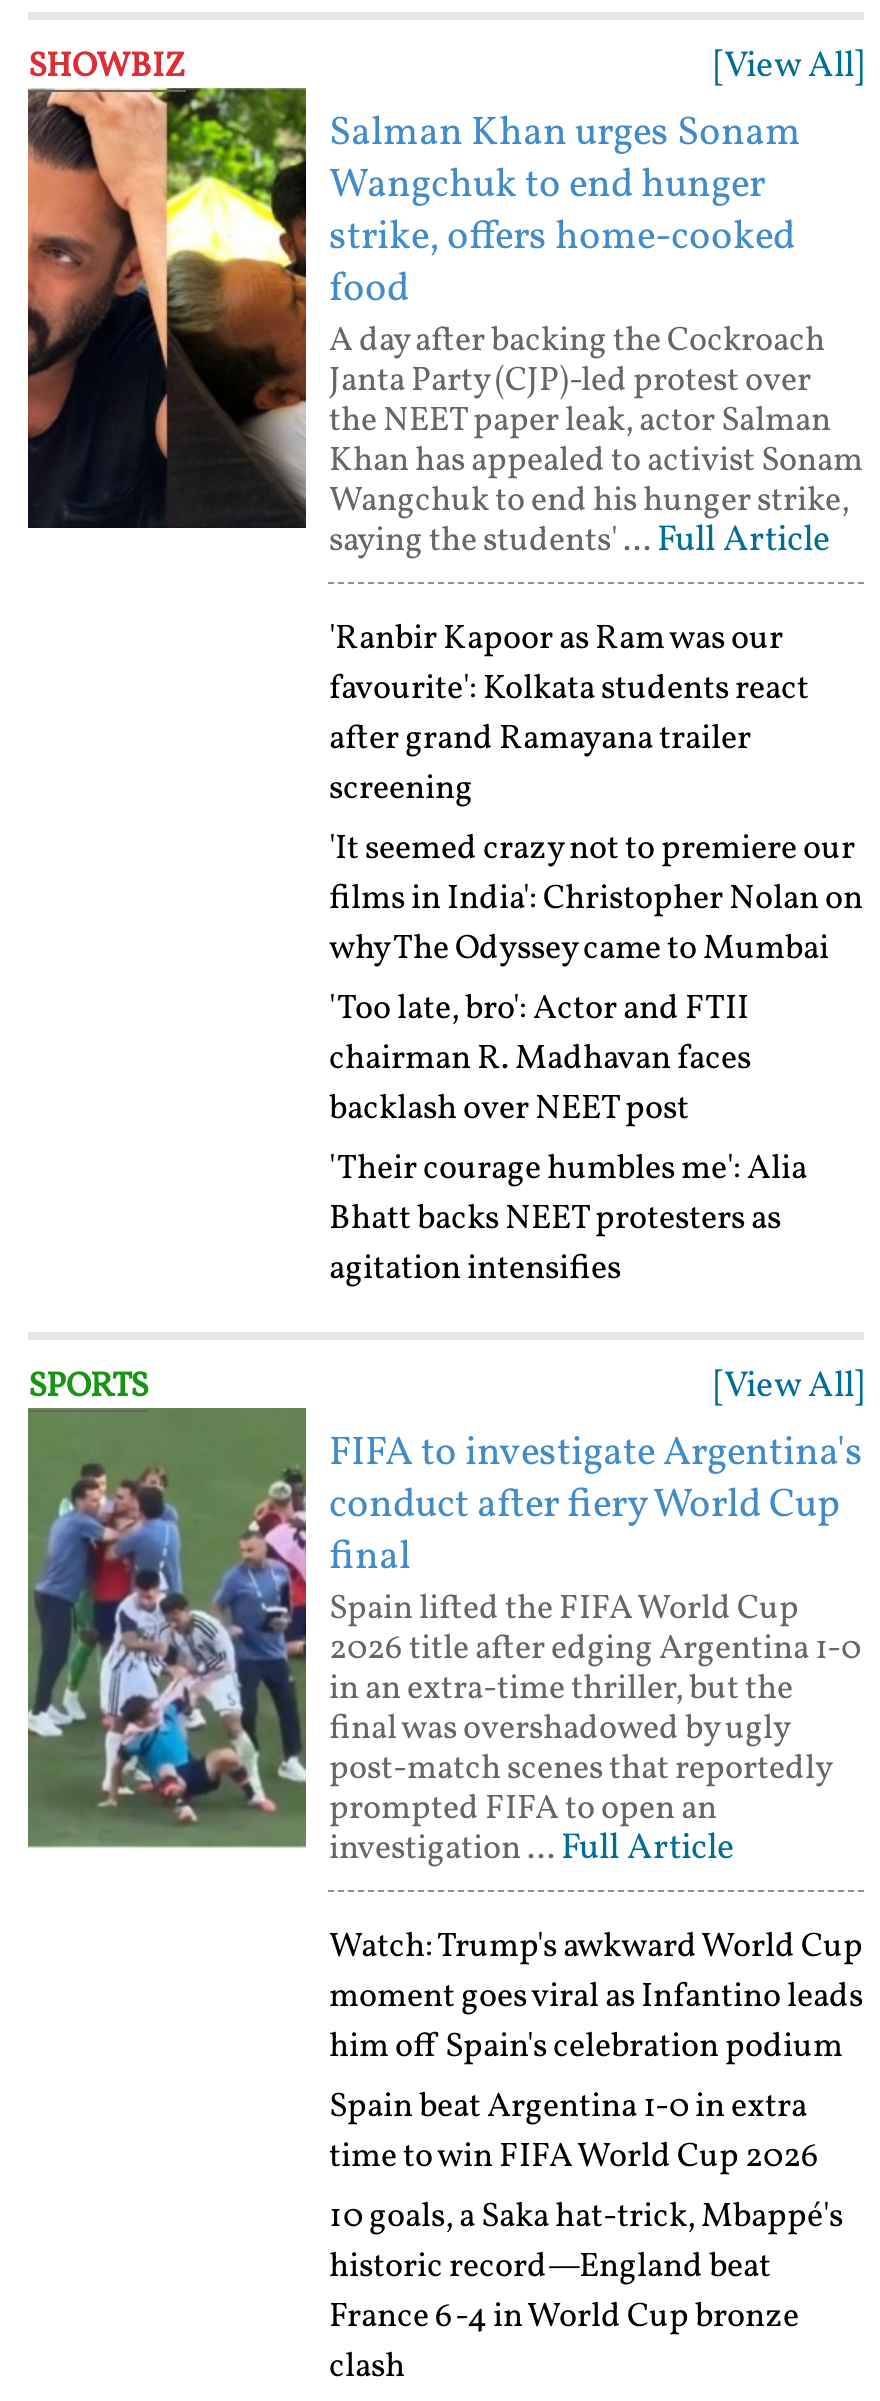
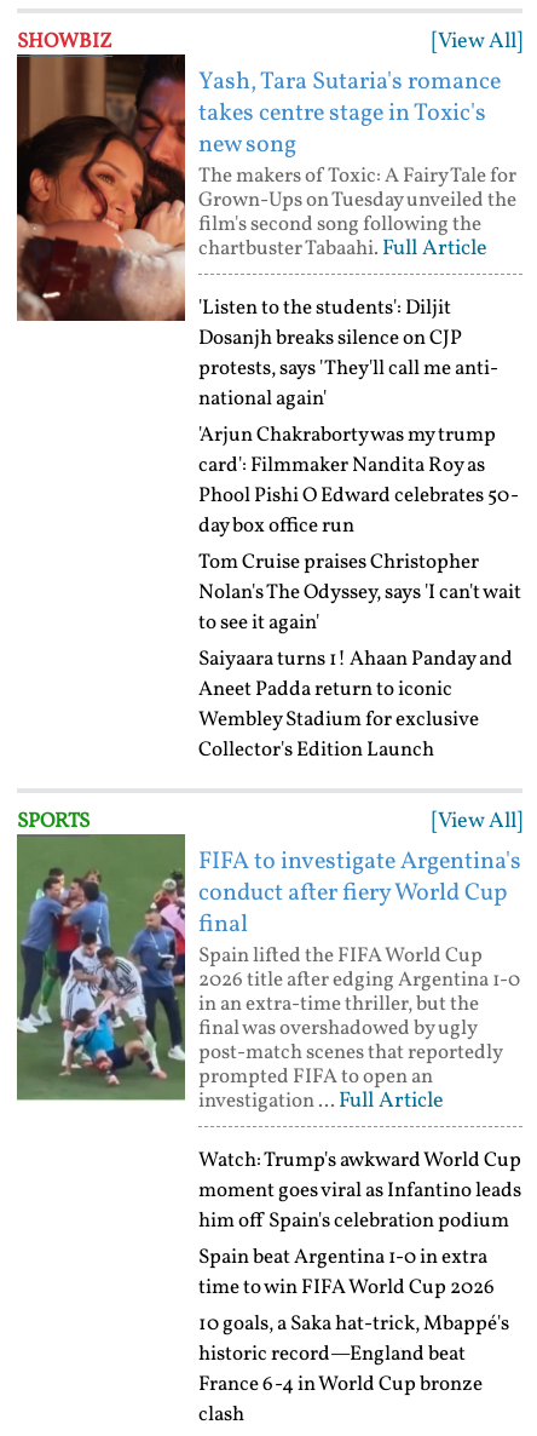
[26,86,863,566] [image] | Salman Khan urges Sonam | Wangchuk to end hunger | strike, offers home-cooked | food | A day after backing the Cockroach | Janta Party (CJP)-led protest over | the NEET paper leak, actor Salman | Khan has appealed to activist Sonam | Wangchuk to end his hunger strike, | saying the students' ... Full Article -> [16,53,517,322] [image] | Yash, Tara Sutaria's romance | takes centre stage in Toxic's | new song | The makers of Toxic: A Fairy Tale for | Grown-Ups on Tuesday unveiled the | film's second song following the | chartbuster Tabaahi. Full Article
[329,616,863,1292] 'Ranbir Kapoor as Ram was our | favourite': Kolkata students react | after grand Ramayana trailer | screening | 'It seemed crazy not to premiere our | films in India': Christopher Nolan on | why The Odyssey came to Mumbai | 'Too late, bro': Actor and FTII | chairman R. Madhavan faces | backlash over NEET post | 'Their courage humbles me': Alia | Bhatt backs NEET protesters as | agitation intensifies -> [199,294,522,764] 'Listen to the students': Diljit | Dosanjh breaks silence on CJP | protests, says 'They'll call me anti- | national again' | 'Arjun Chakraborty was my trump | card': Filmmaker Nandita Roy as | Phool Pishi O Edward celebrates 50- | day box office run | Tom Cruise praises Christopher | Nolan's The Odyssey, says 'I can't wait | to see it again' | Saiyaara turns 1! Ahaan Panday and | Aneet Padda return to iconic | Wembley Stadium for exclusive | Collector's Edition Launch

